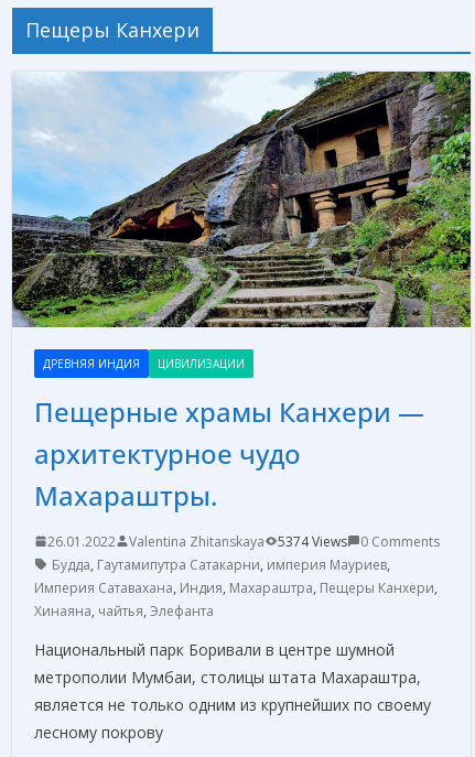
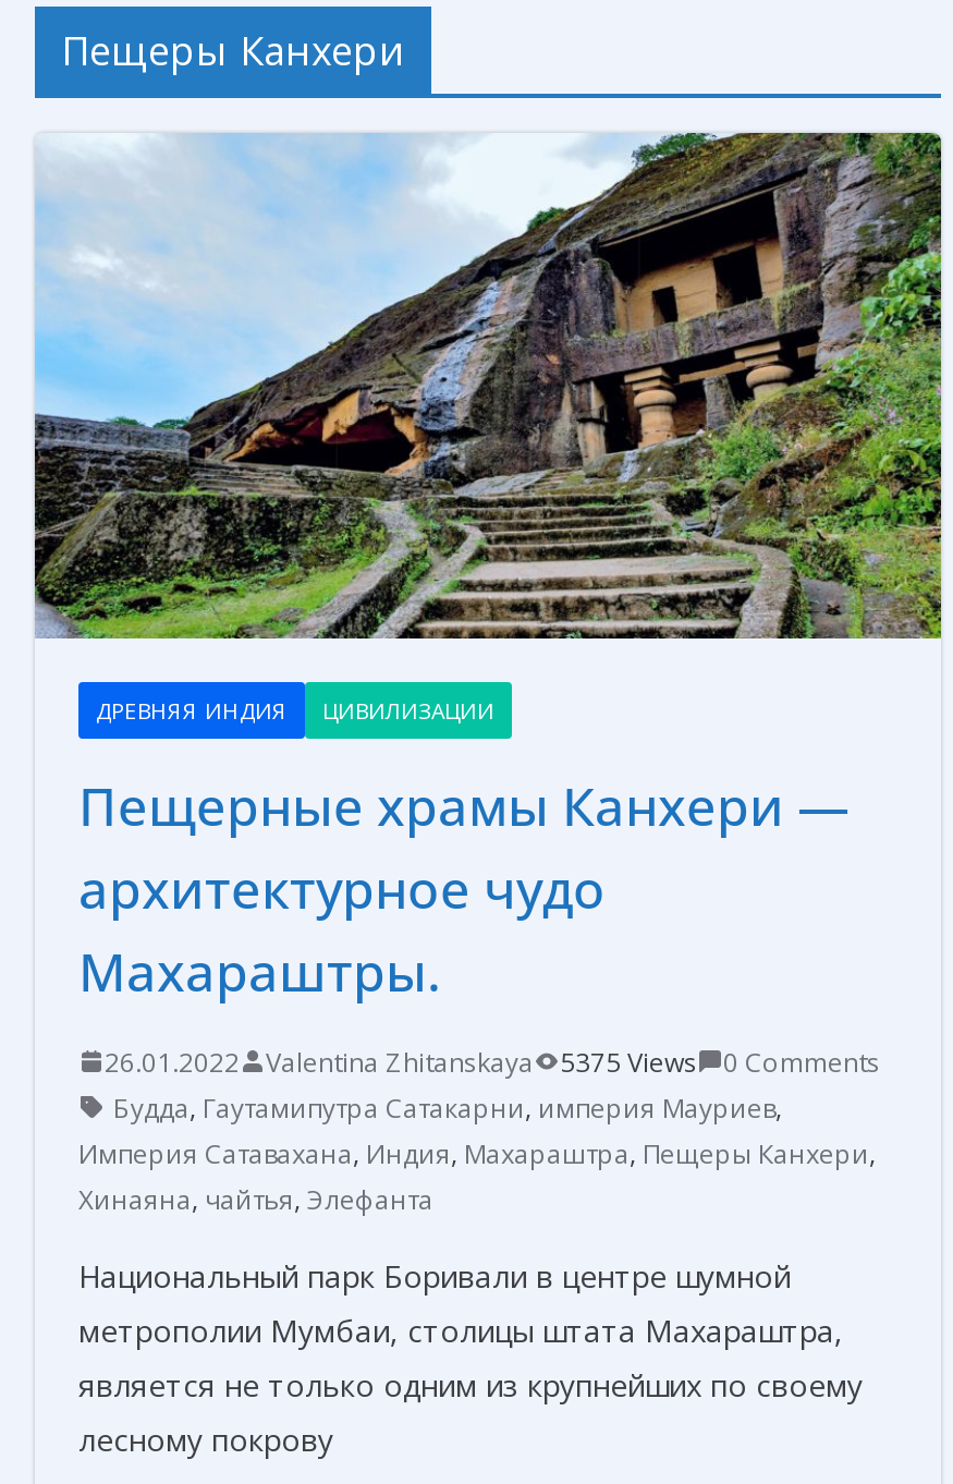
[47,532,440,551] 26.01.2022 Valentina Zhitanskaya 5374 Views 0 Comments -> [105,1043,880,1080] 26.01.2022 Valentina Zhitanskaya 5375 Views 0 Comments

